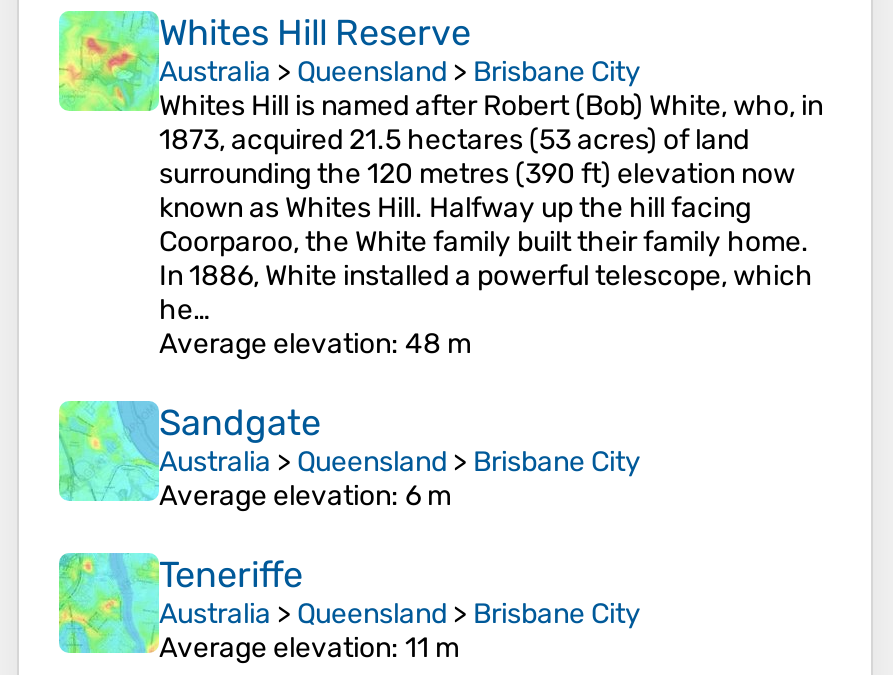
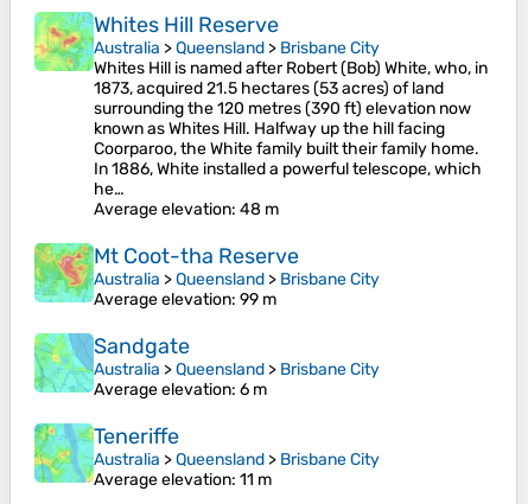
none -> [33,243,380,310] [image] | Mt Coot-tha Reserve | Australia > Queensland > Brisbane City | Average elevation: 99 m

